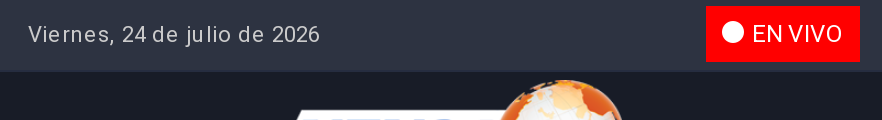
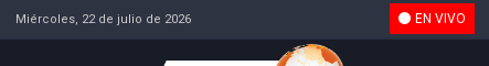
[28,21,320,47] Viernes, 24 de julio de 2026 -> [15,12,191,26] Miércoles, 22 de julio de 2026

